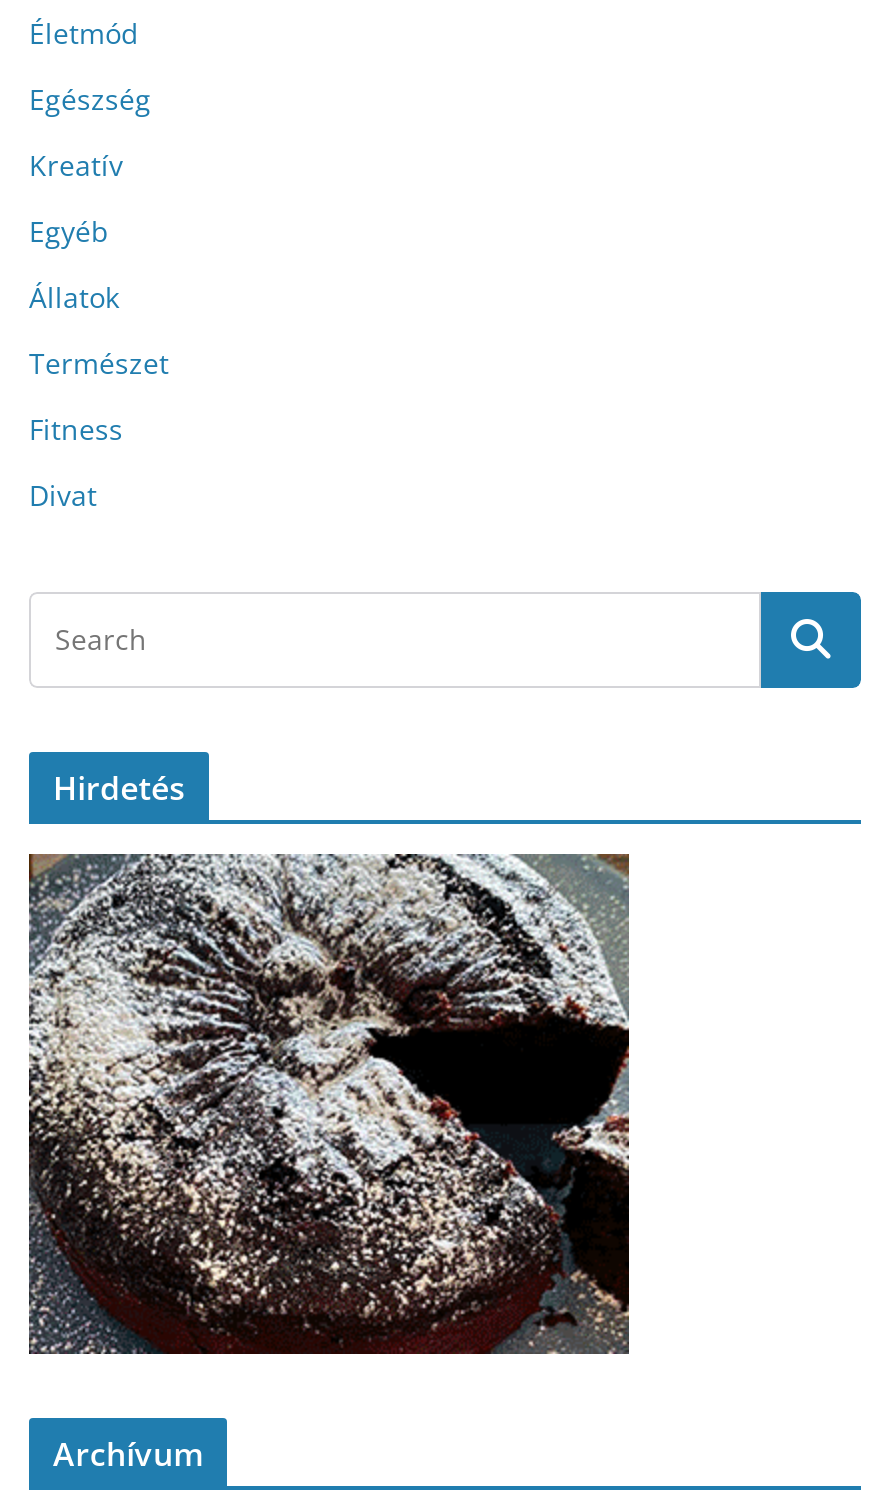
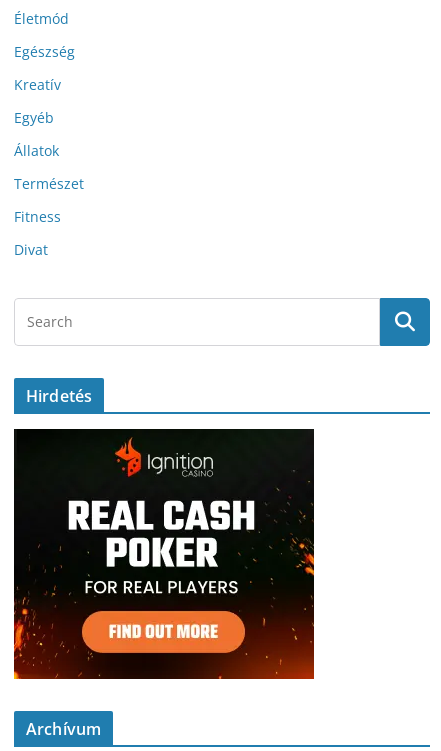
[27,852,631,1356] [image] -> [13,428,315,680] [image]

